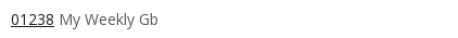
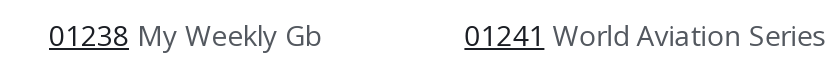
none -> [464,16,826,54] 01241 World Aviation Series

